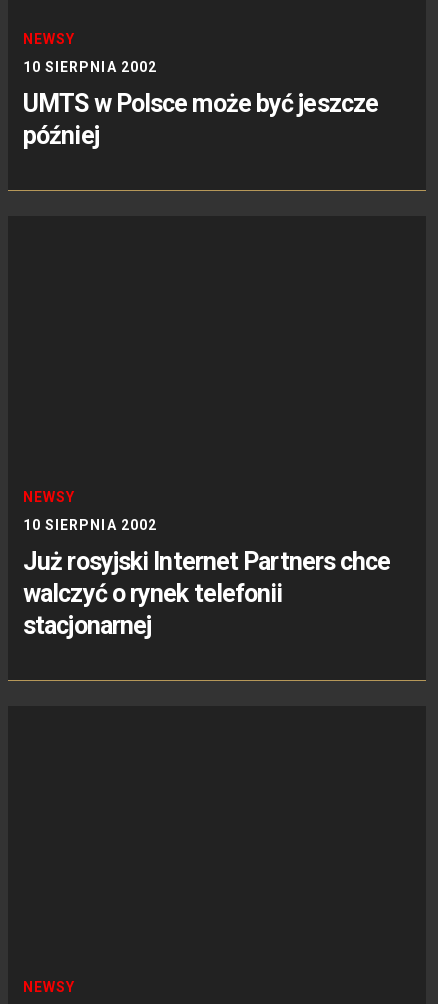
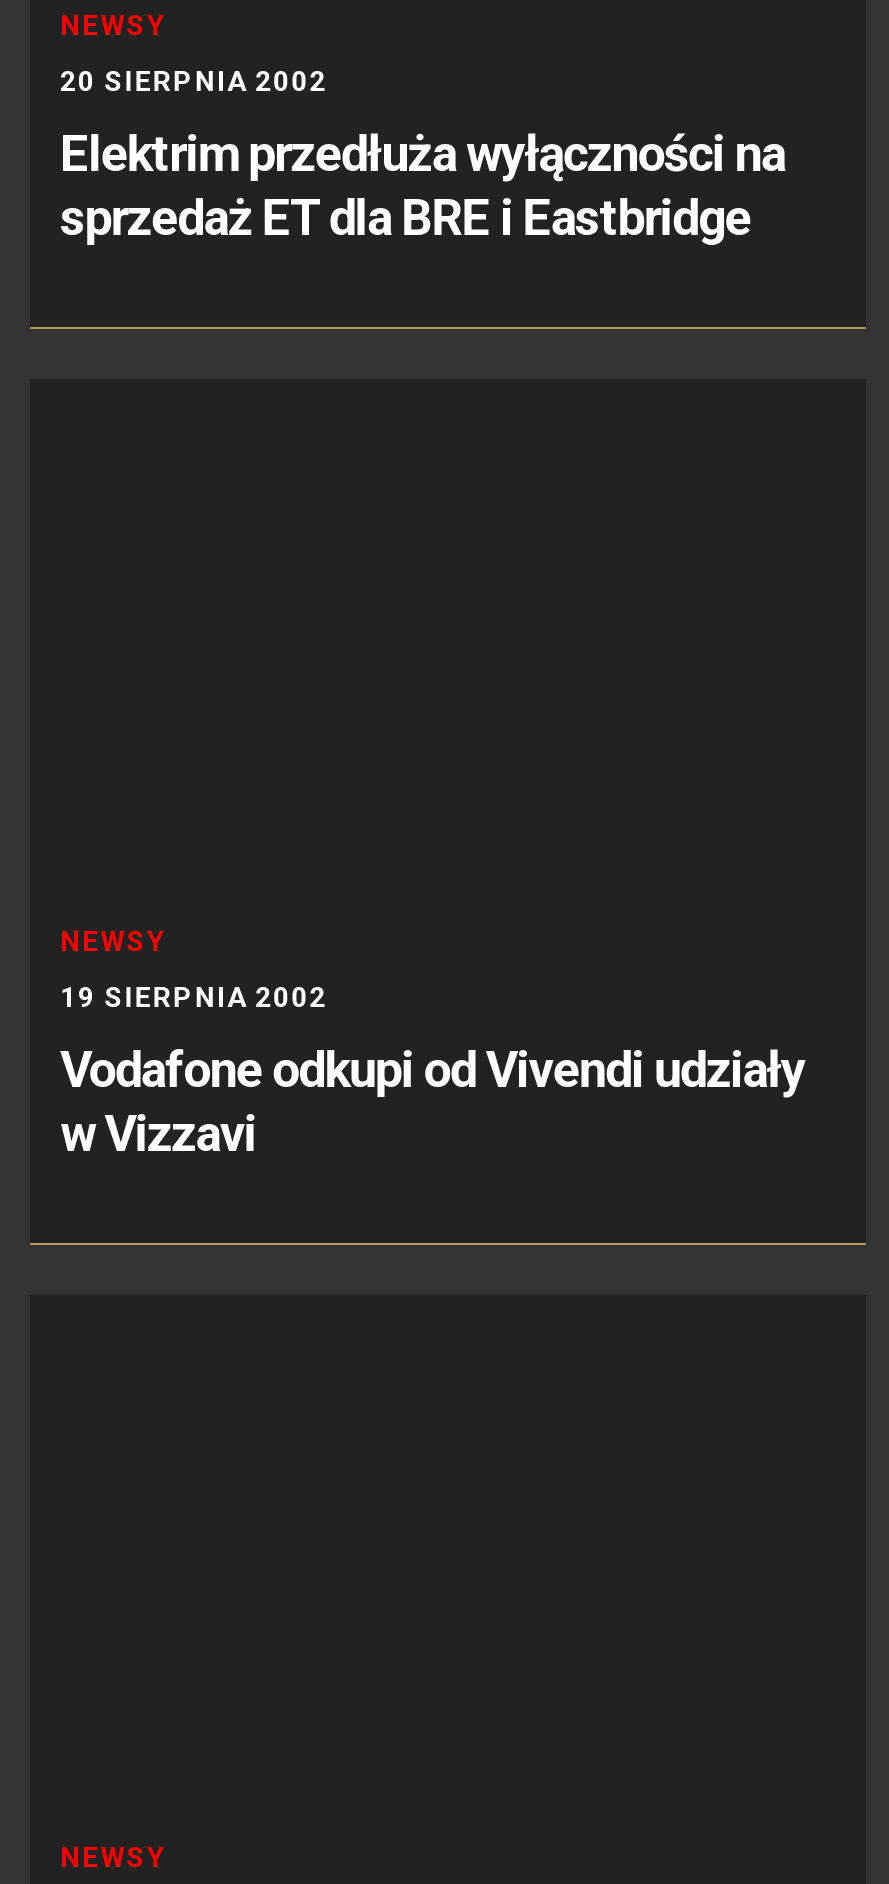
[23,59,157,75] 10 SIERPNIA 2002 -> [60,65,328,97] 20 SIERPNIA 2002
[23,89,378,150] UMTS w Polsce może być jeszcze | później -> [60,125,785,247] Elektrim przedłuża wyłączności na | sprzedaż ET dla BRE i Eastbridge
[23,517,157,533] 10 SIERPNIA 2002 -> [60,981,328,1013] 19 SIERPNIA 2002
[23,547,390,640] Już rosyjski Internet Partners chce | walczyć o rynek telefonii | stacjonarnej -> [60,1041,805,1163] Vodafone odkupi od Vivendi udziały | w Vizzavi

